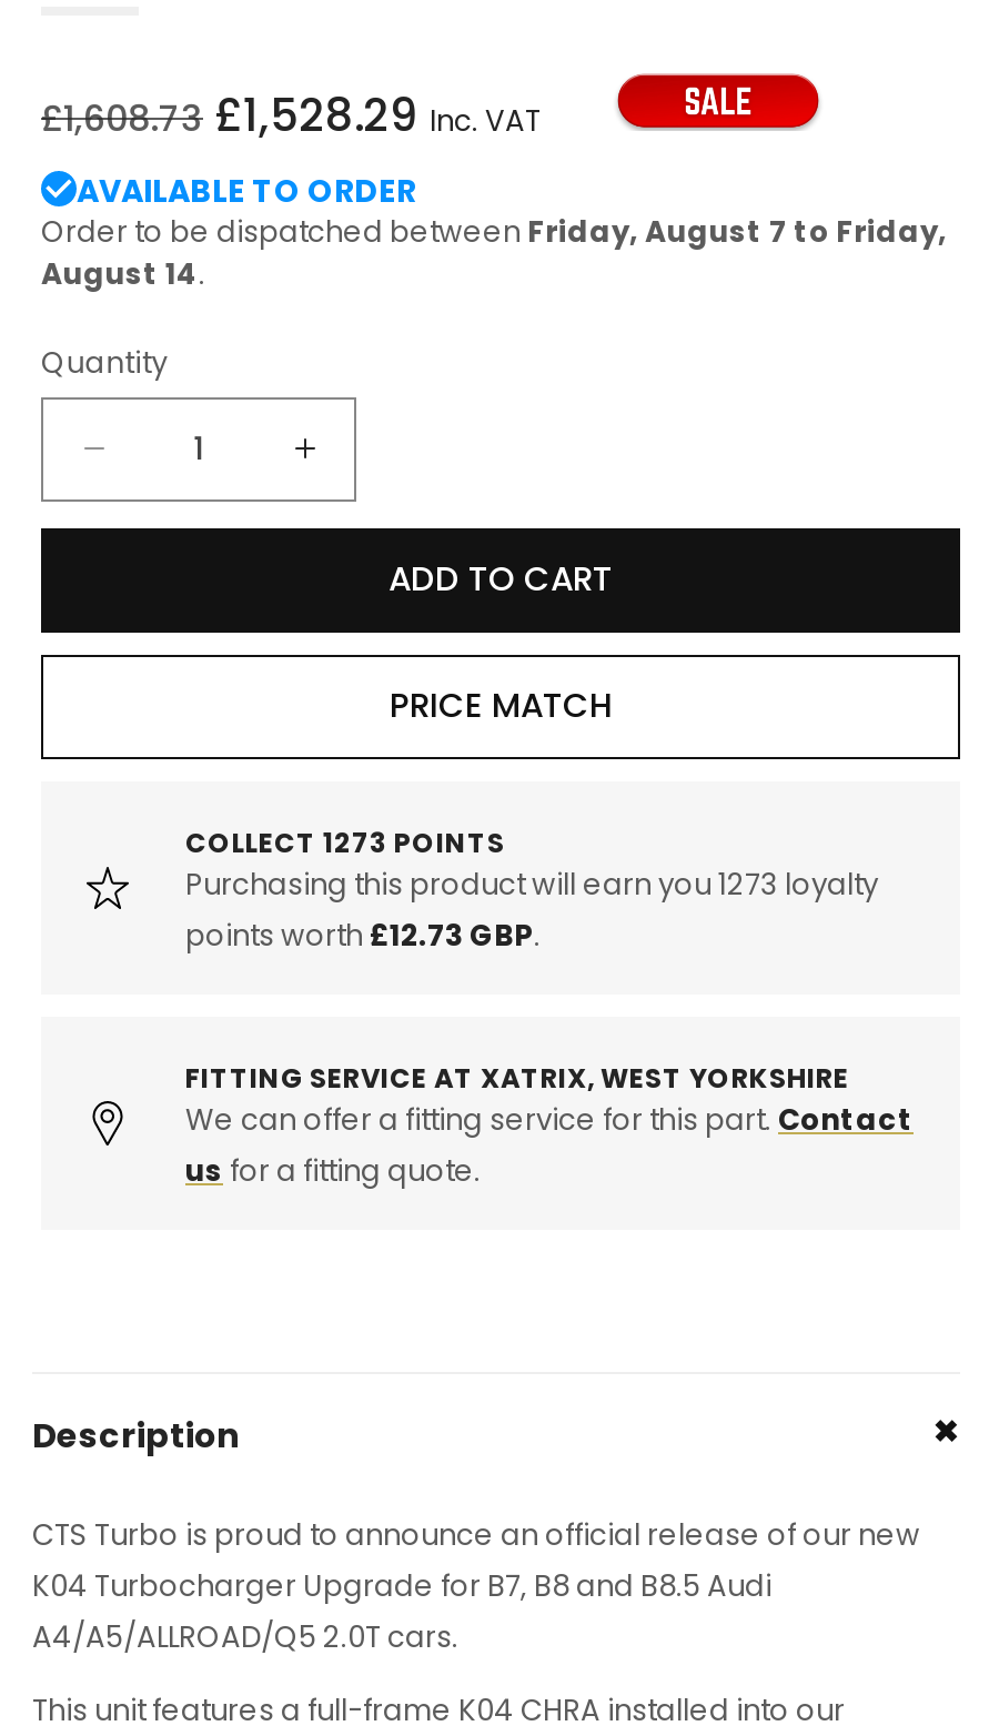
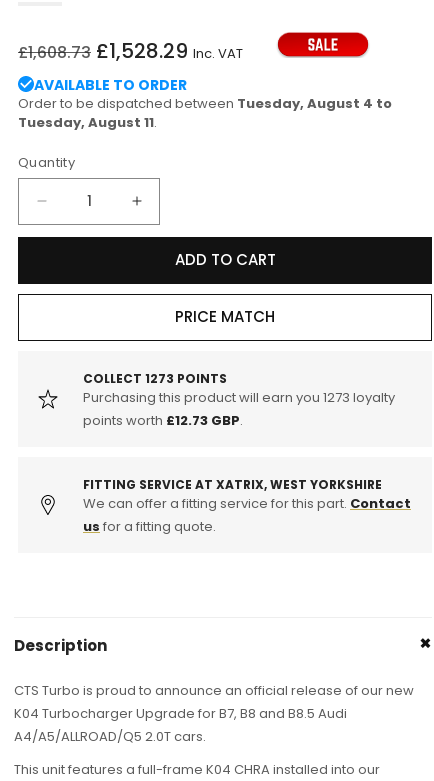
[41,210,947,294] Order to be dispatched between Friday, August 7 to Friday, | August 14. -> [18,94,392,132] Order to be dispatched between Tuesday, August 4 to | Tuesday, August 11.

